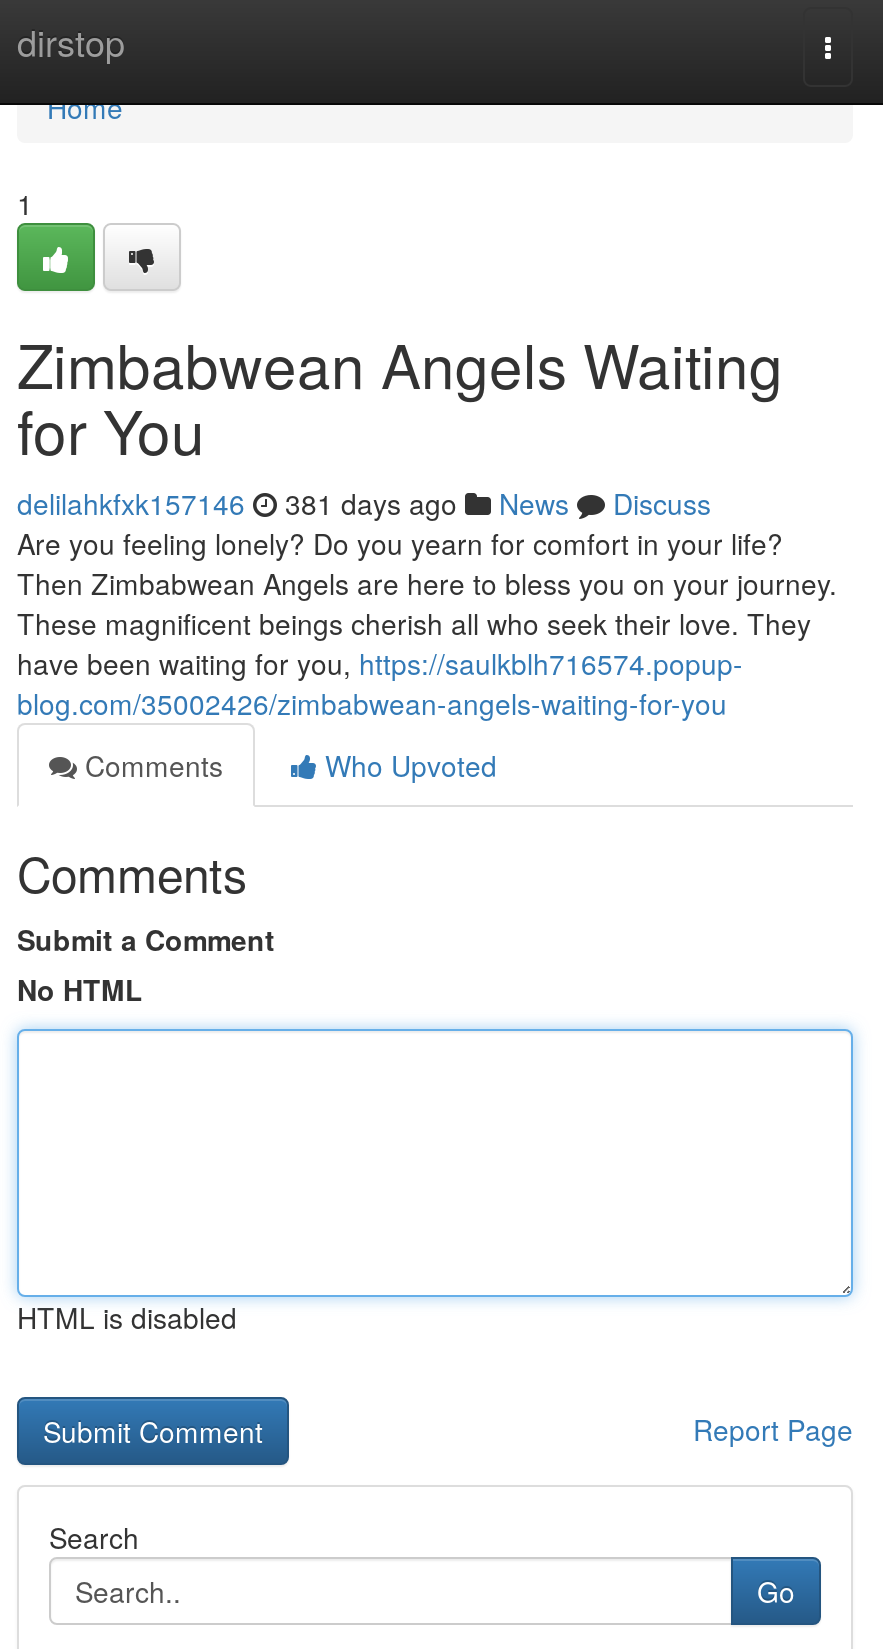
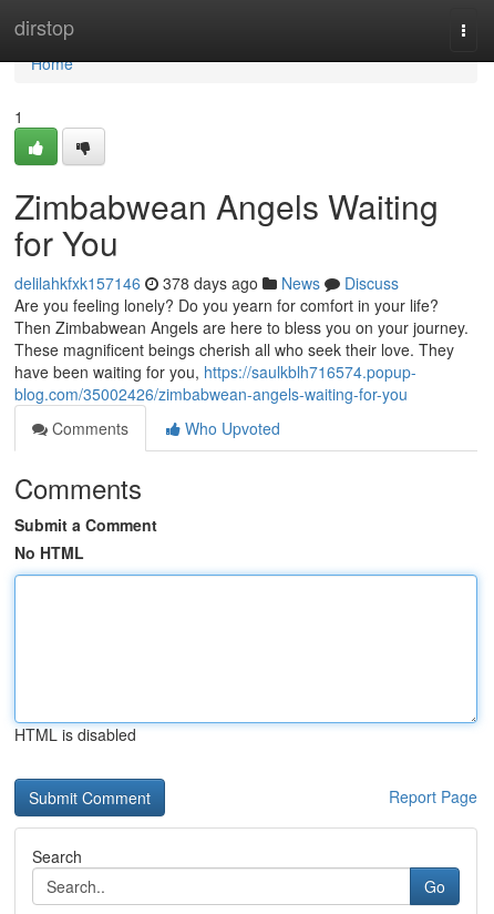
[17,483,711,523] delilahkfxk157146 381 days ago News Discuss -> [14,272,399,294] delilahkfxk157146 378 days ago News Discuss

